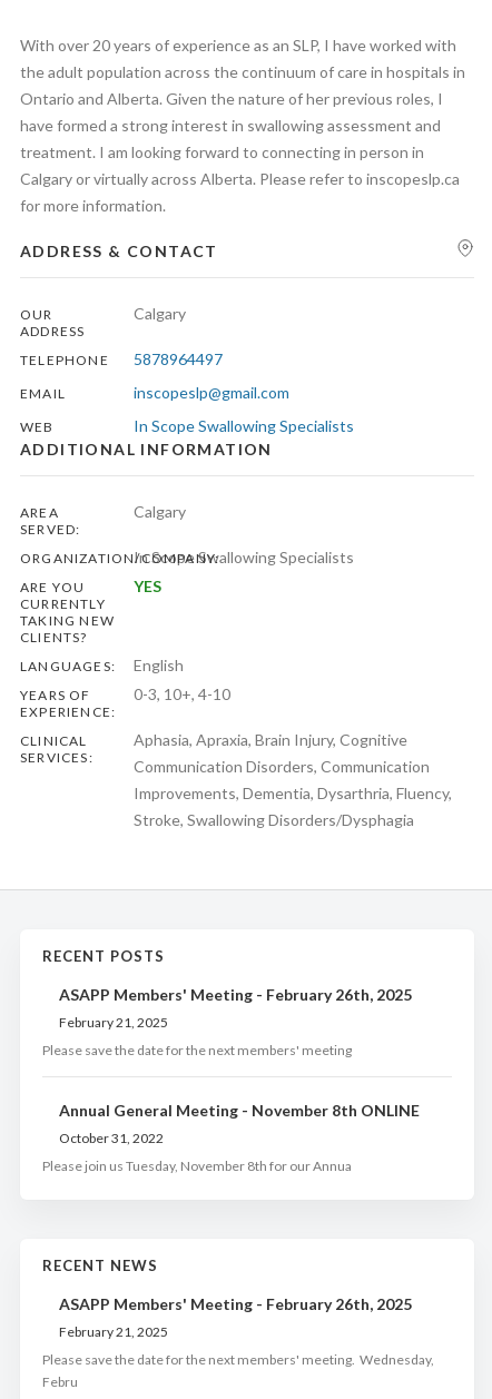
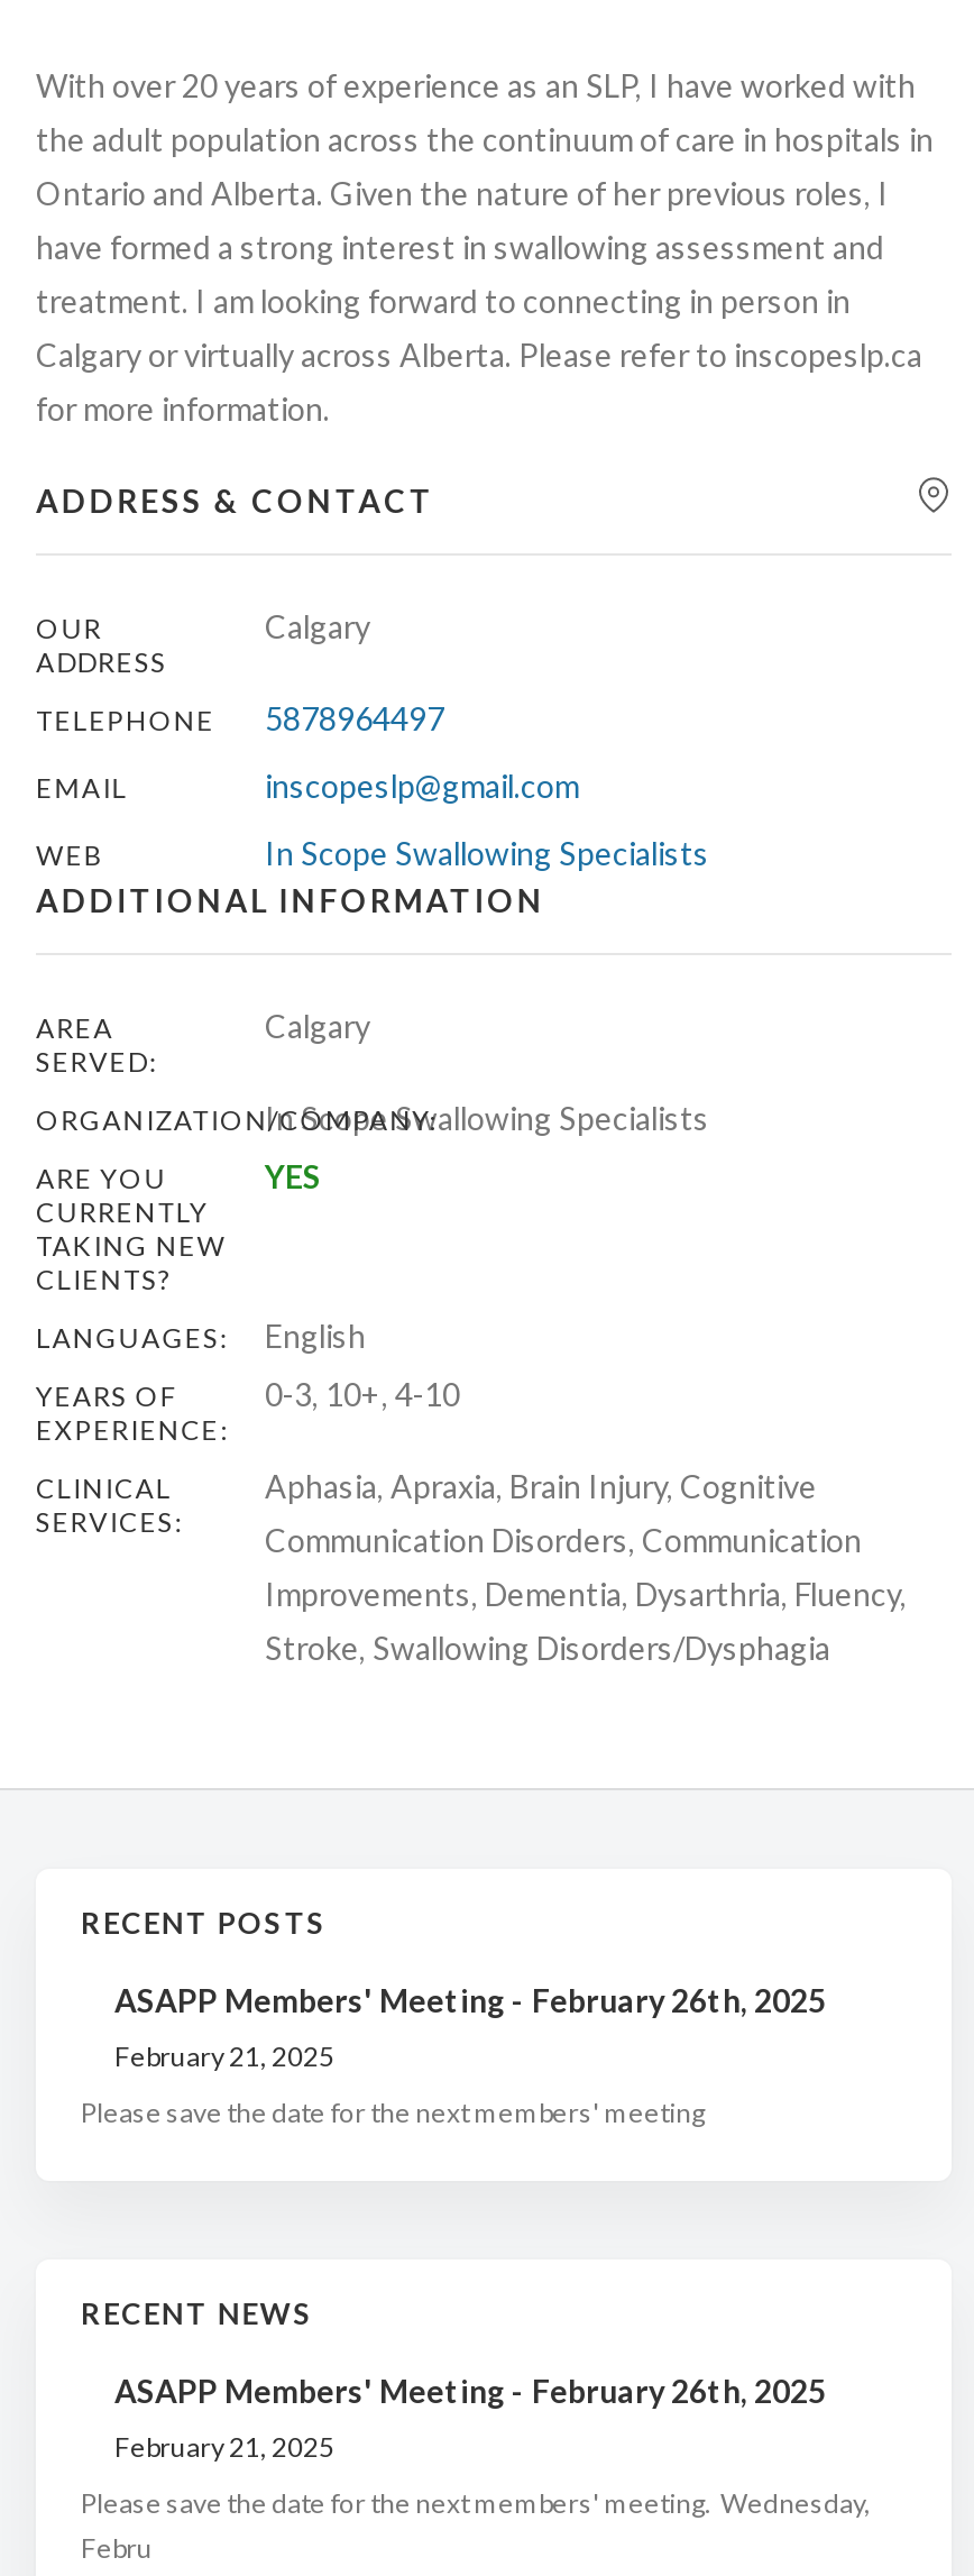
[42,1100,420,1174] Annual General Meeting - November 8th ONLINE | October 31, 2022 | Please join us Tuesday, November 8th for our Annua -> none

